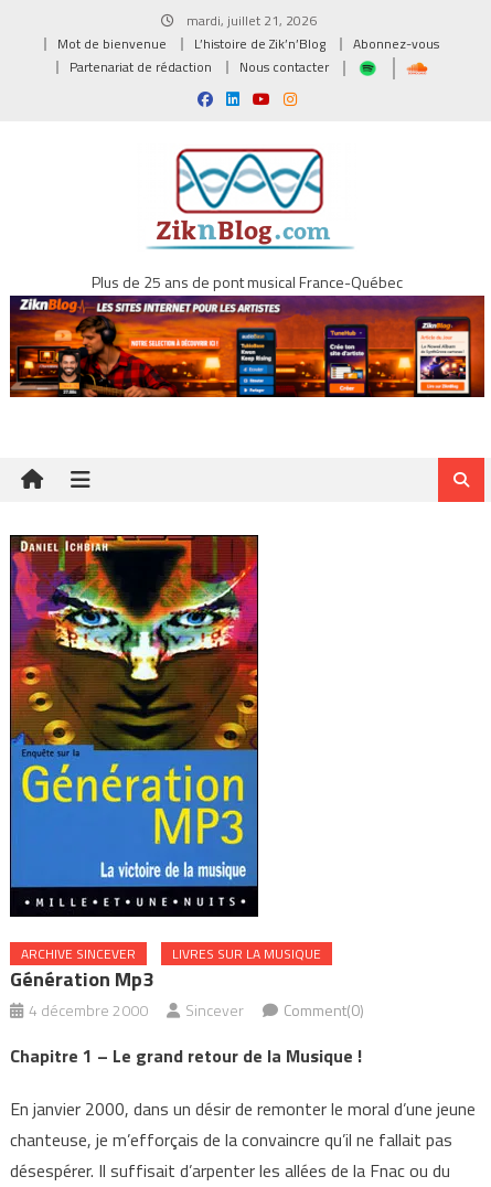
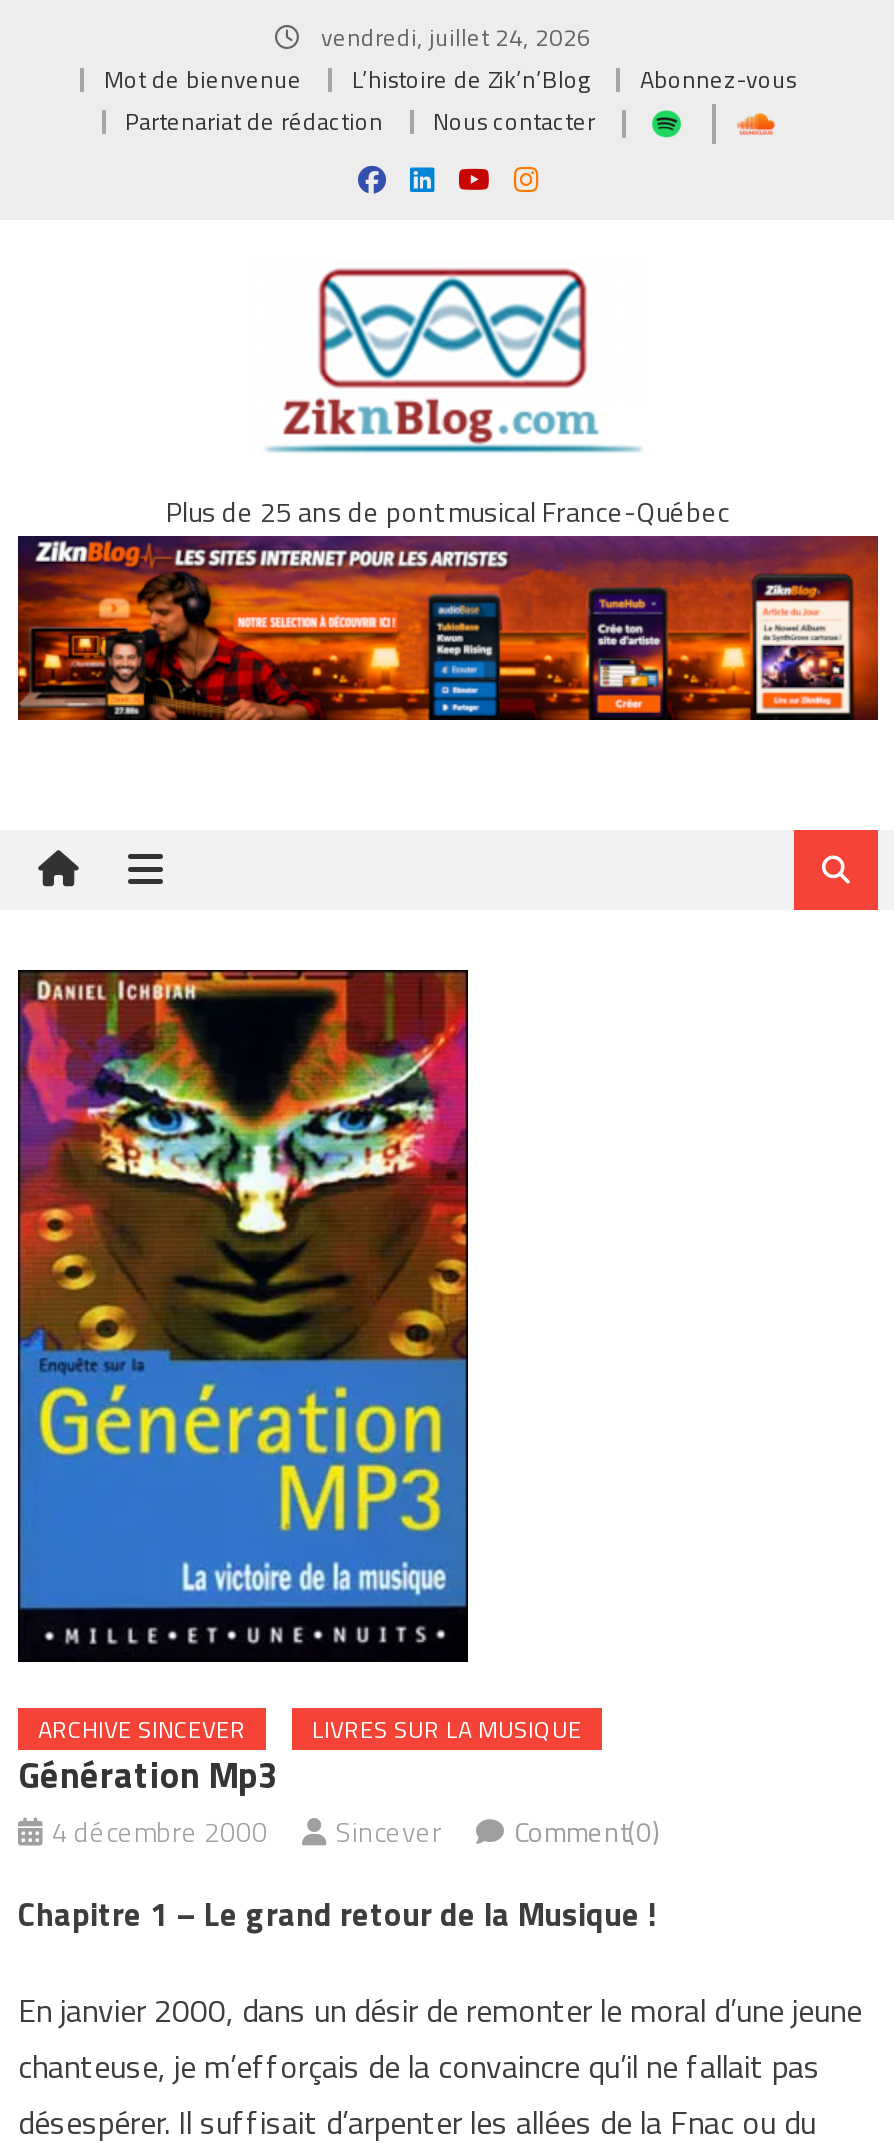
[183,10,317,31] mardi, juillet 21, 2026 -> [315,18,591,56] vendredi, juillet 24, 2026

